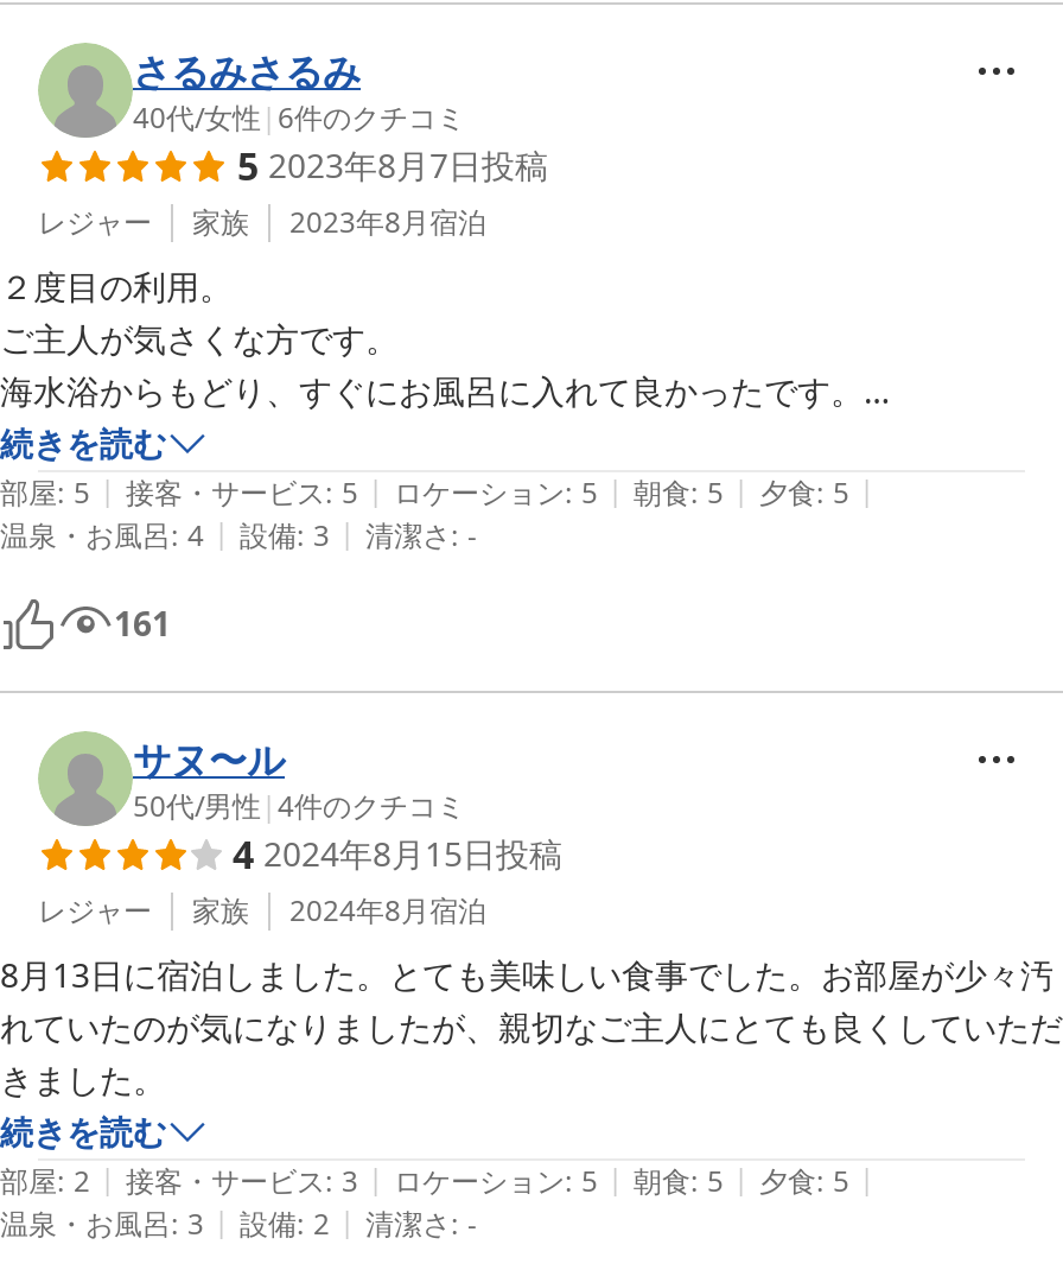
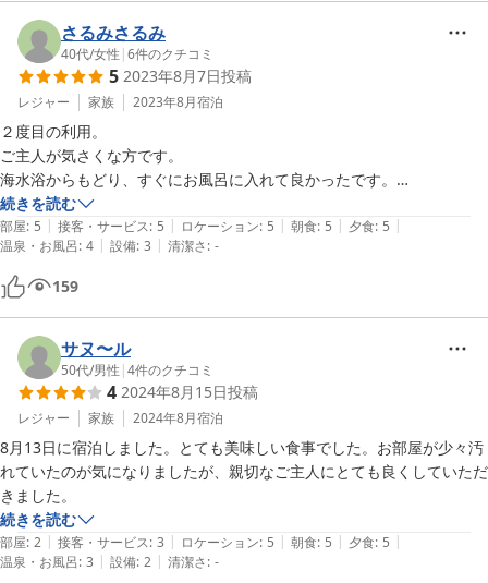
[114,601,171,646] 161 -> [52,276,78,296] 159

